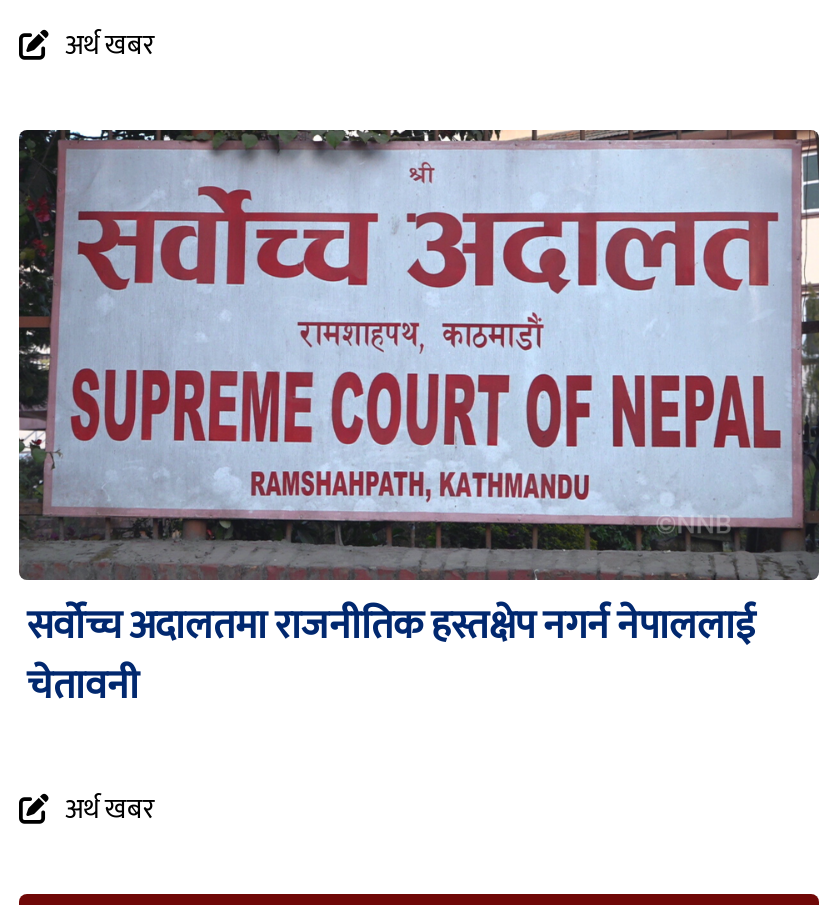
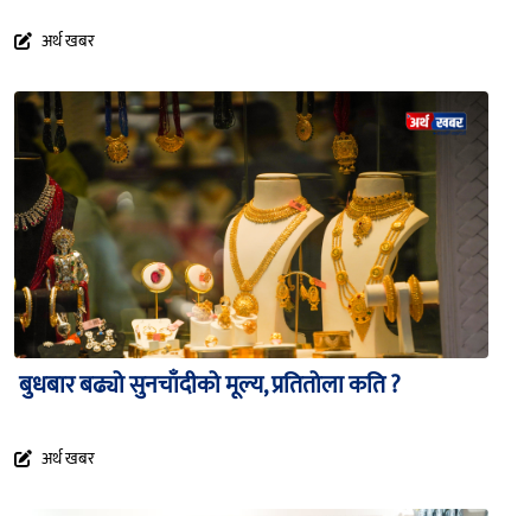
[17,127,819,720] [image] | सर्वोच्च अदालतमा राजनीतिक हस्तक्षेप नगर्न नेपाललाई | चेतावनी -> [13,90,488,406] [image] | बुधबार बढ्यो सुनचाँदीको मूल्य, प्रतितोला कति ?

